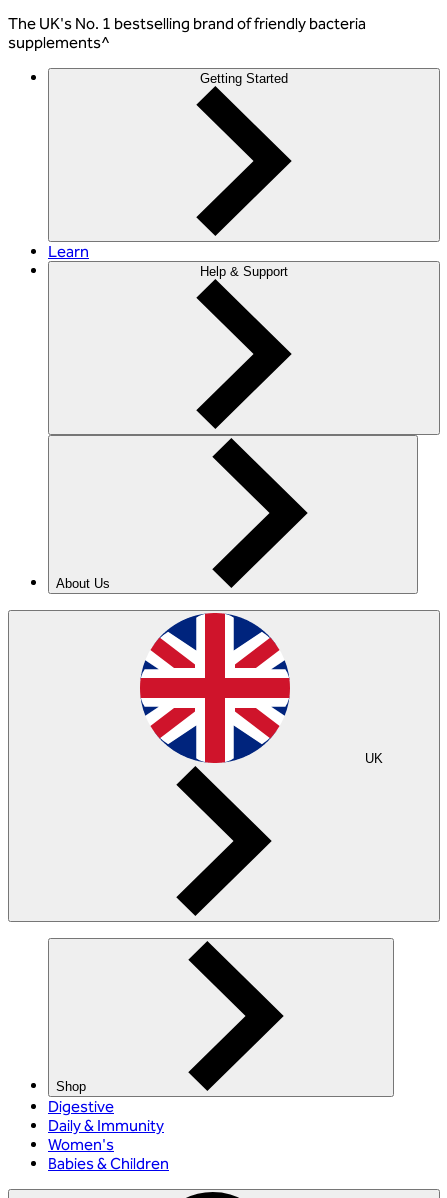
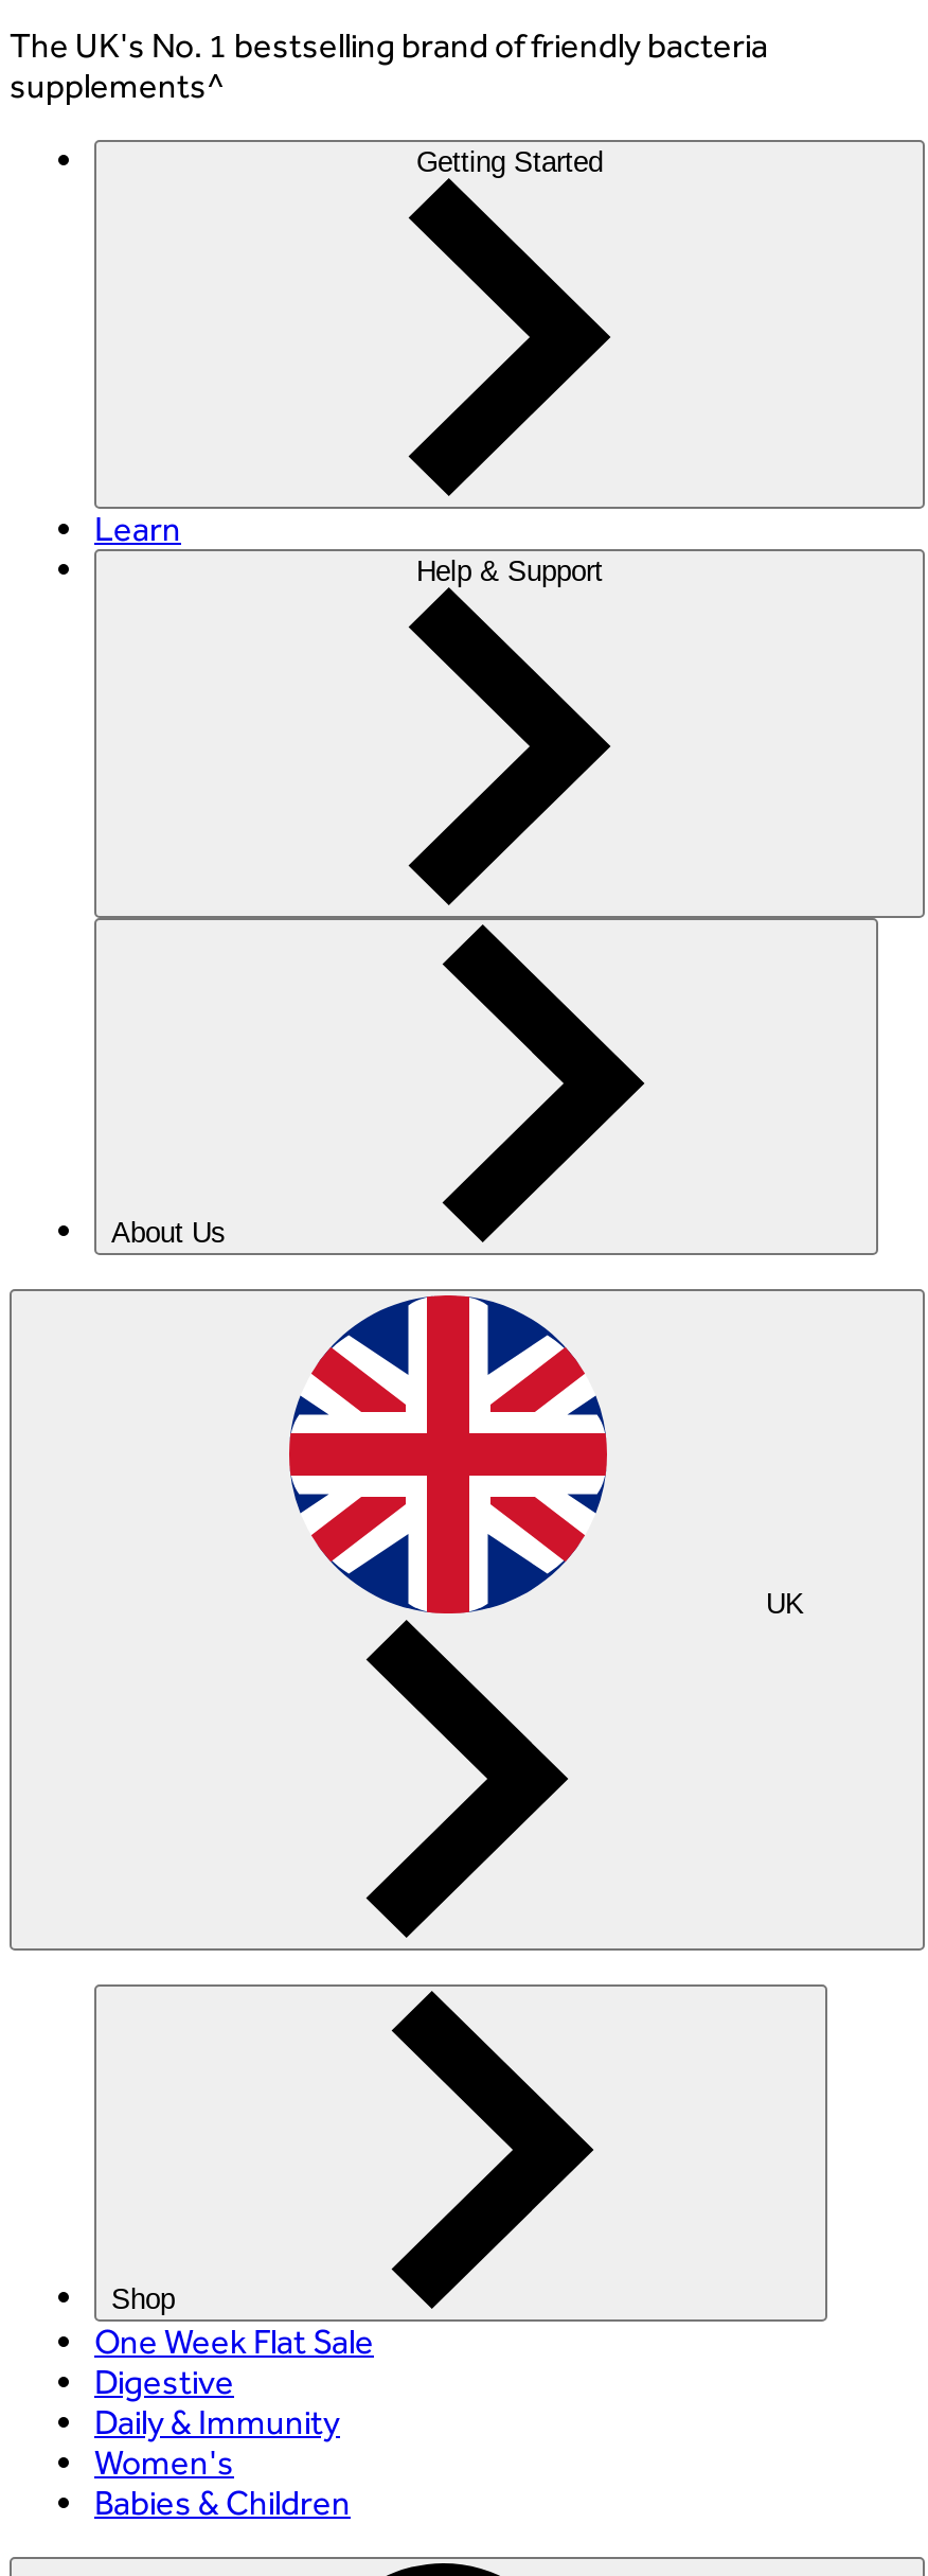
none -> [94,2322,374,2362] One Week Flat Sale

